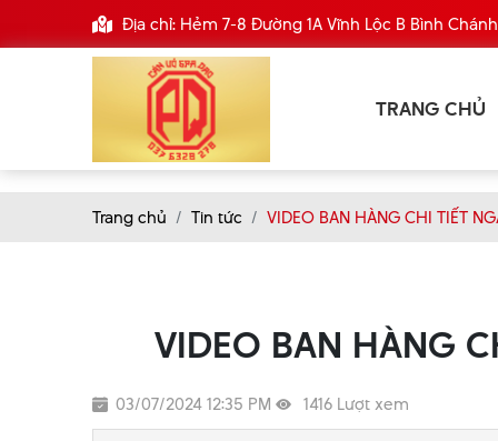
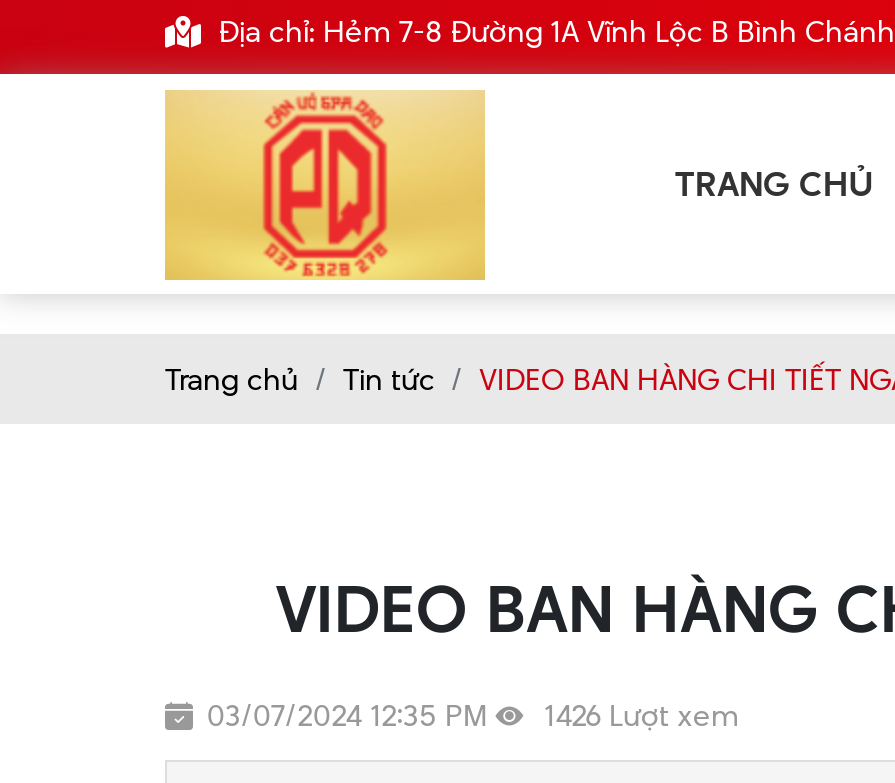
[116,392,409,415] 03/07/2024 12:35 PM 1416 Lượt xem -> [207,694,739,736] 03/07/2024 12:35 PM 1426 Lượt xem

